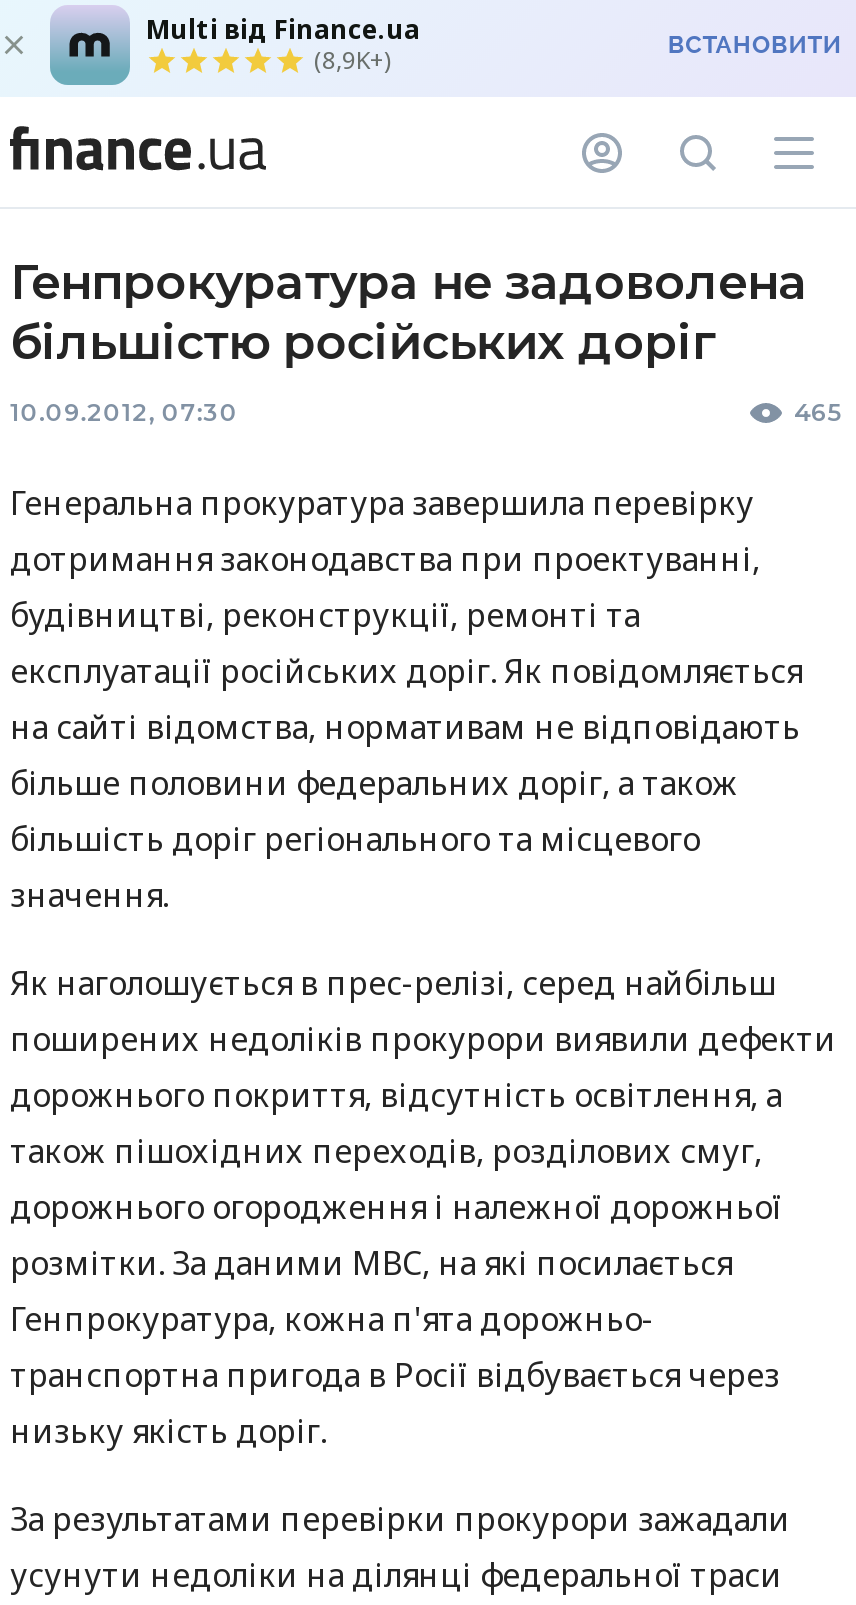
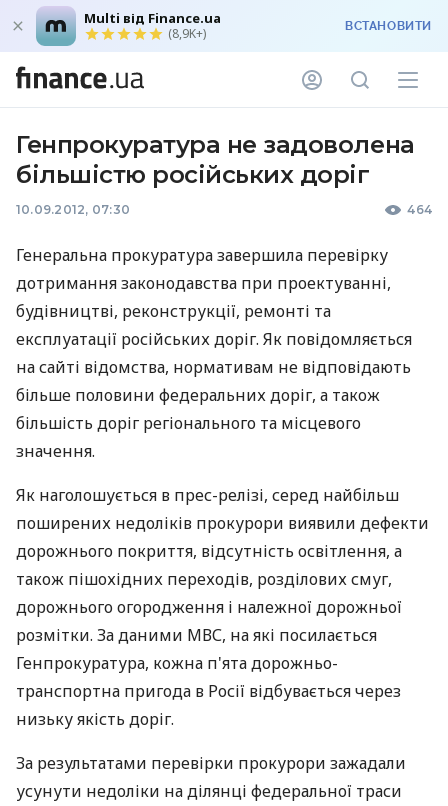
[795,397,842,427] 465 -> [407,202,432,217] 464

